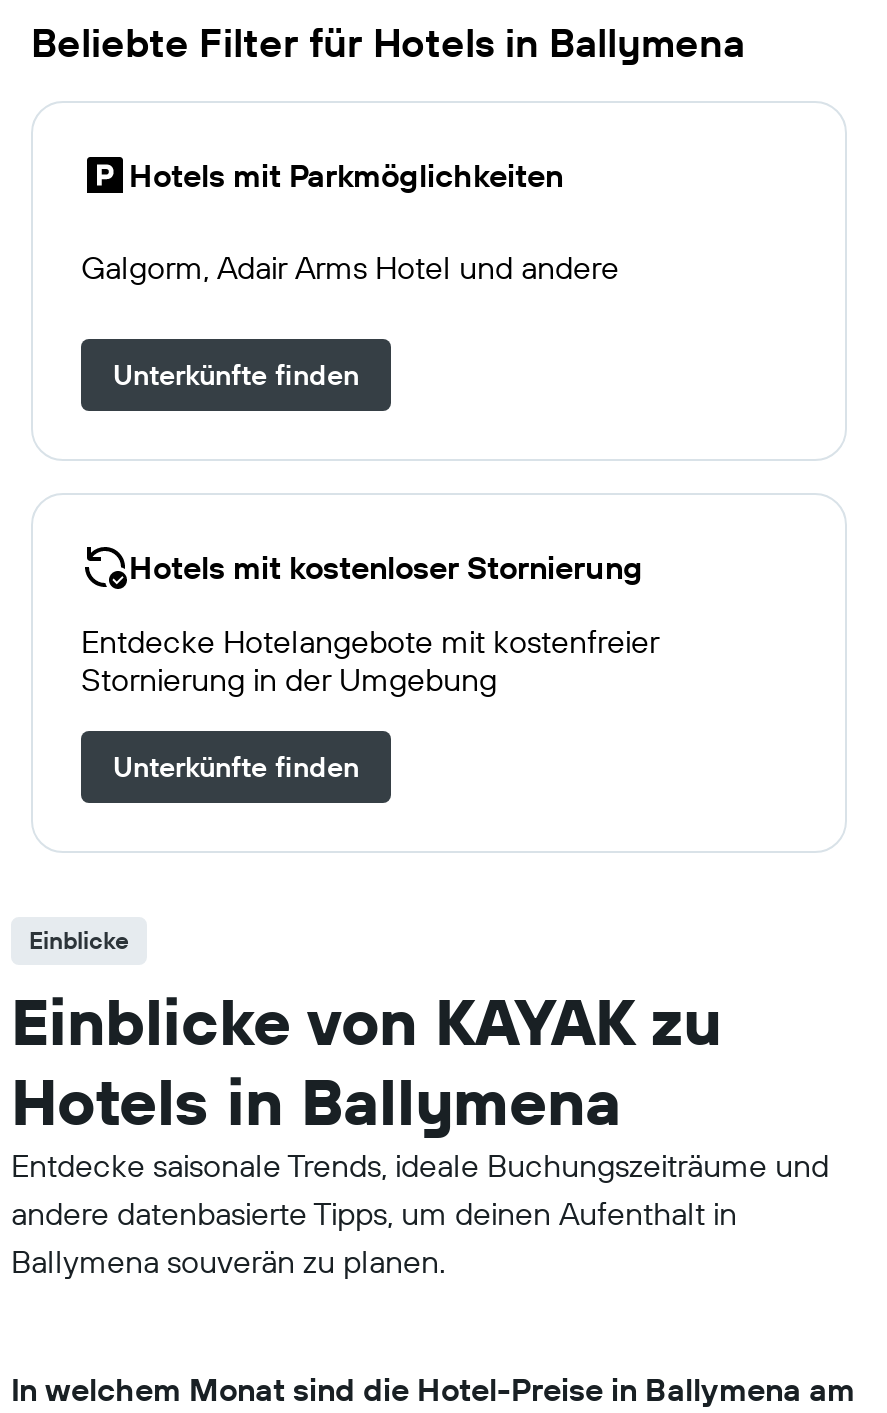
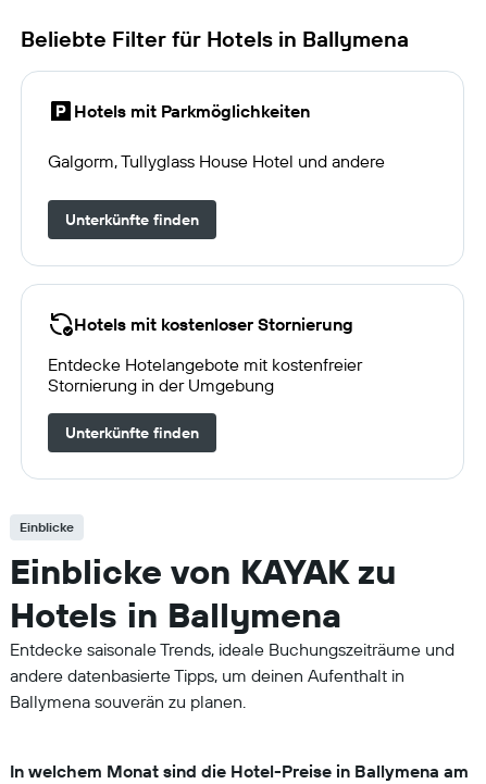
[81,247,619,287] Galgorm, Adair Arms Hotel und andere -> [48,150,385,172] Galgorm, Tullyglass House Hotel und andere

